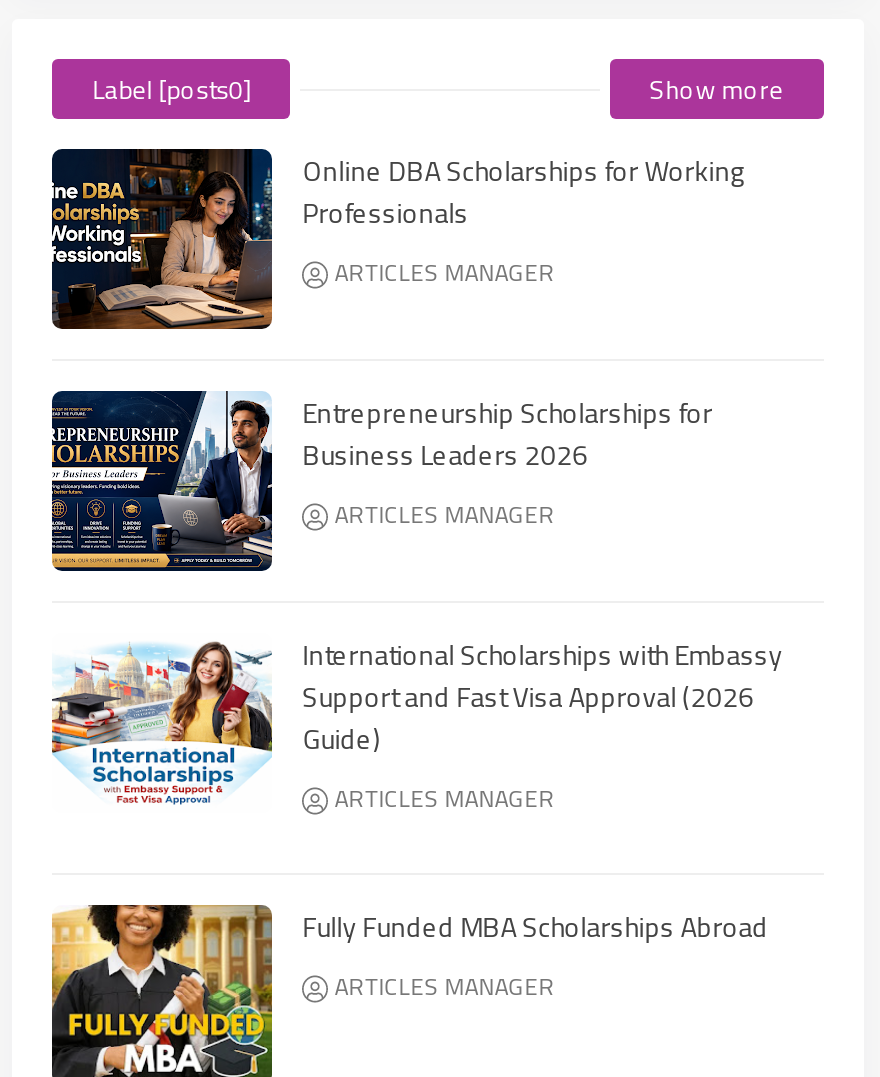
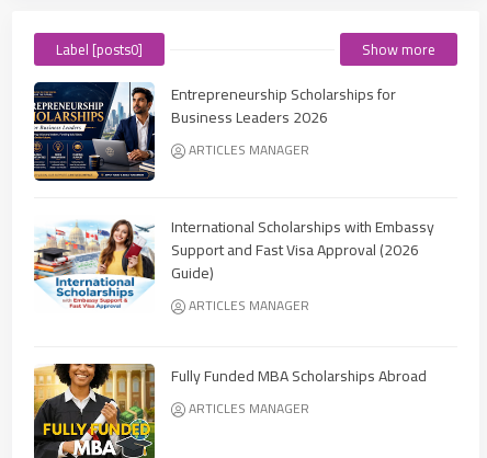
[50,145,744,331] [image] | Online DBA Scholarships for Working | Professionals | ARTICLES MANAGER -> none

